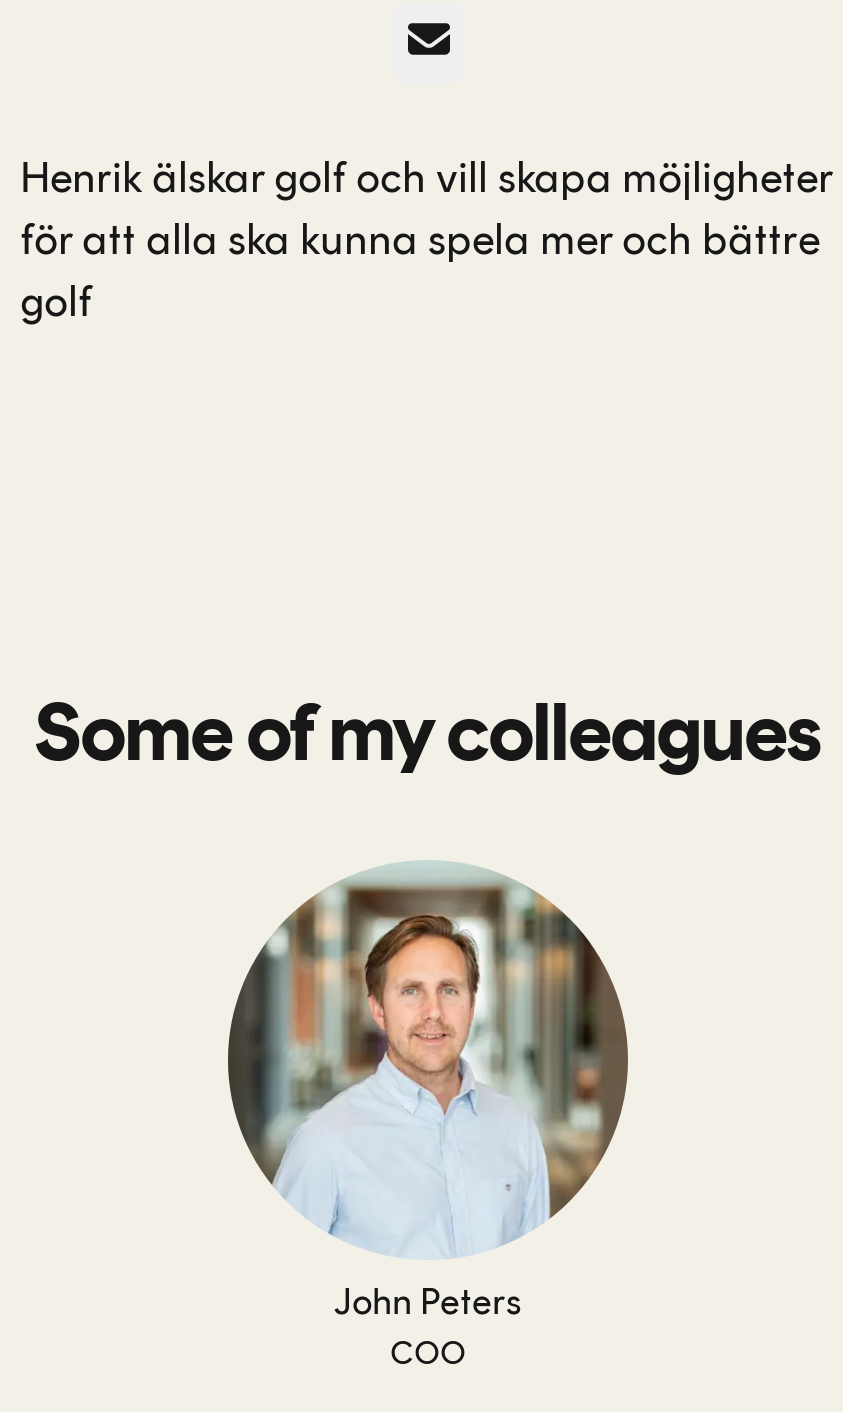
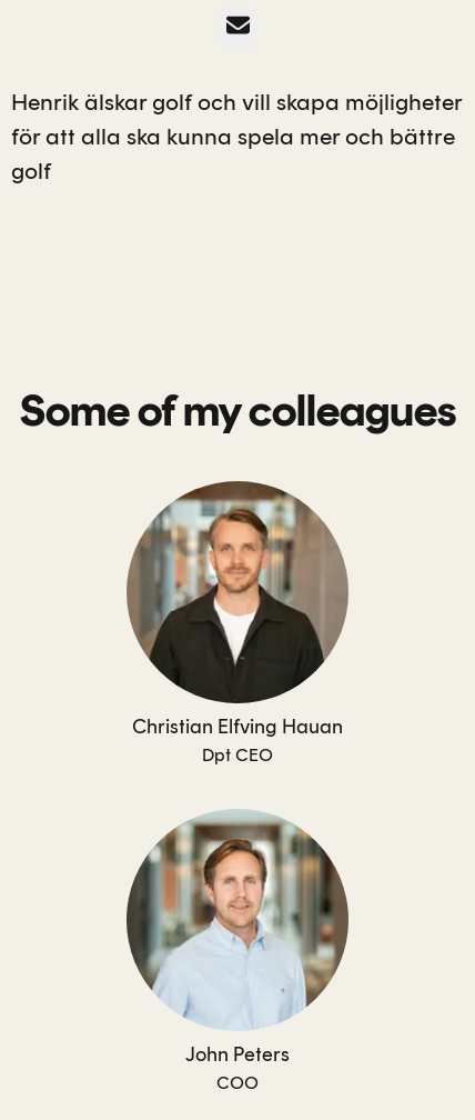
none -> [127,480,348,766] [image] | Christian Elfving Hauan | Dpt CEO

